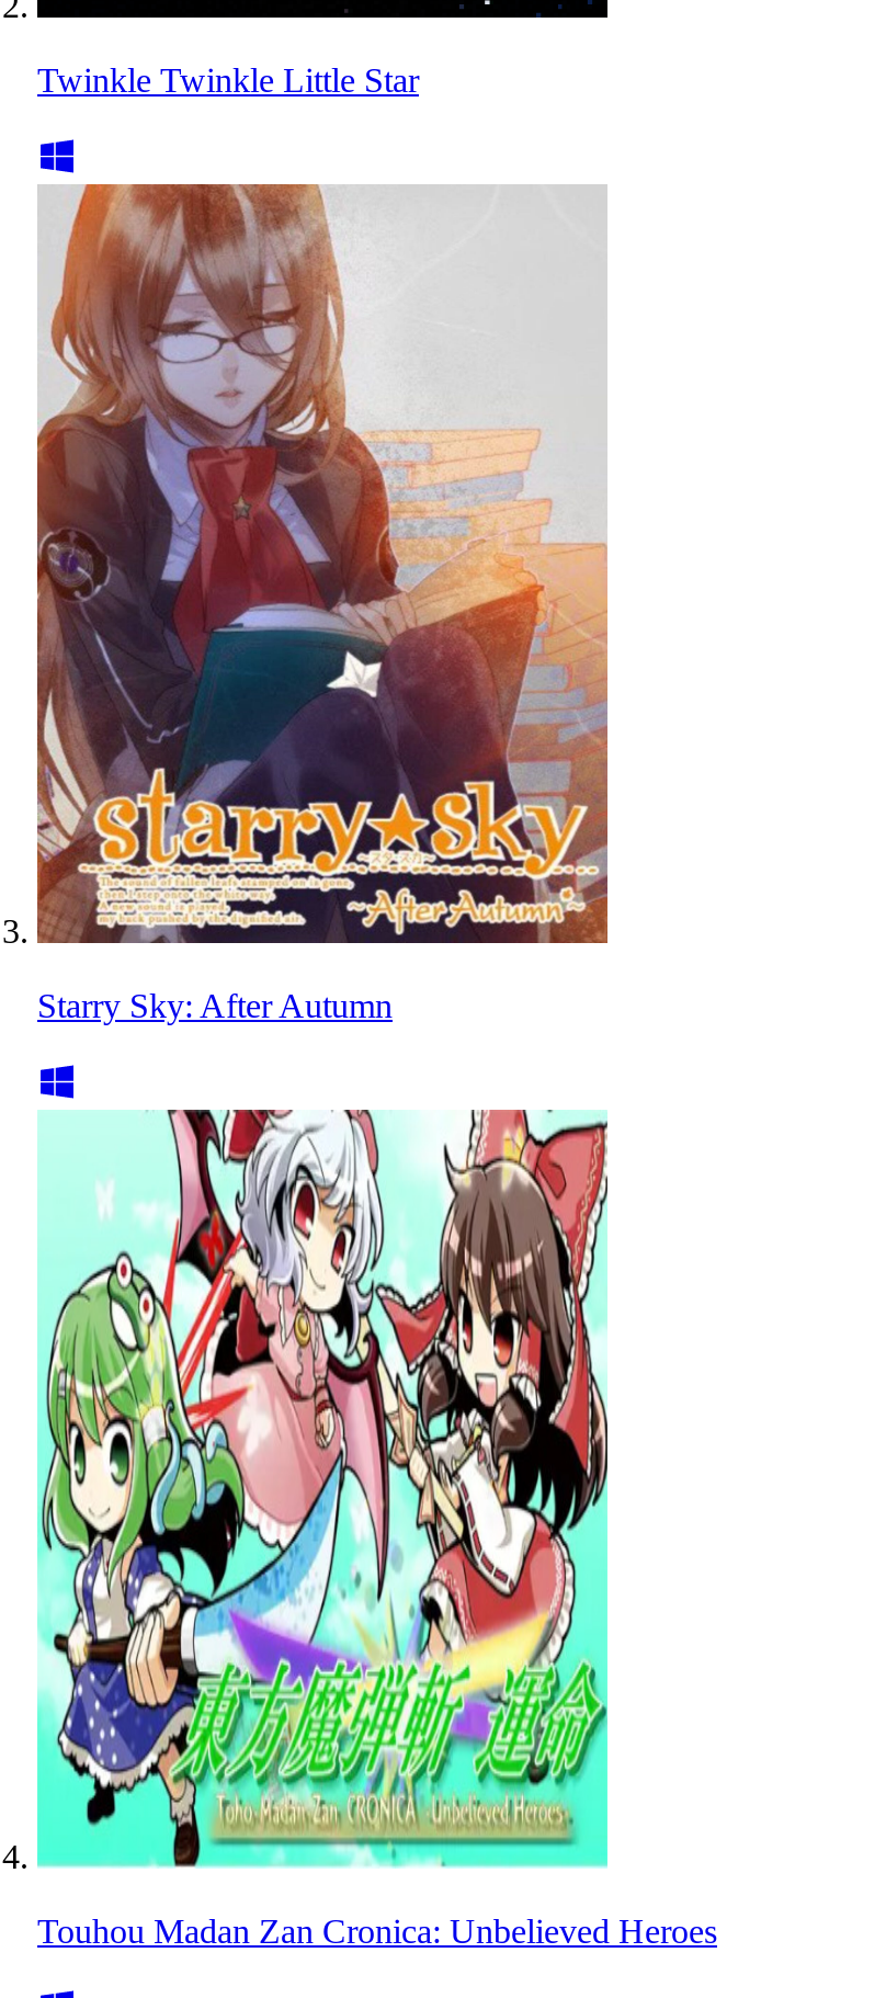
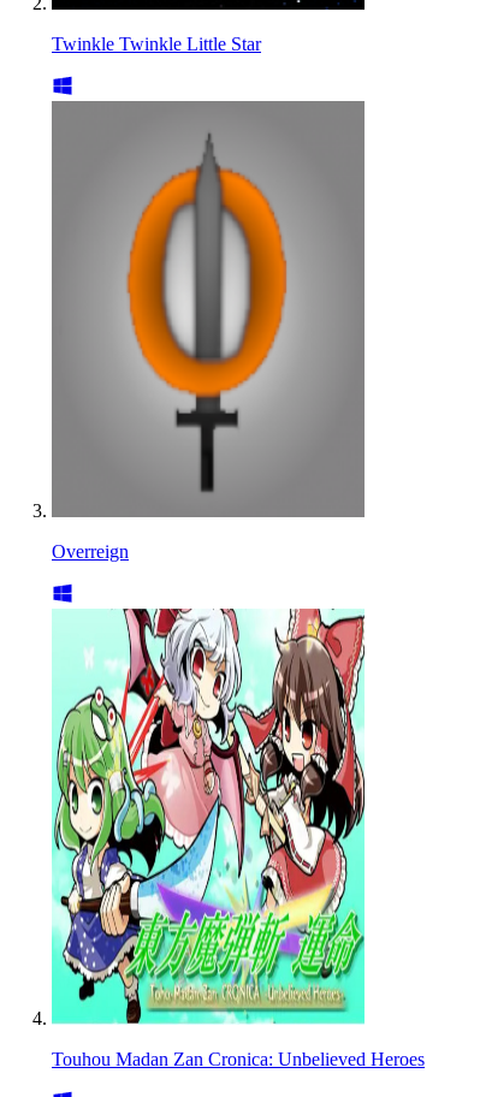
[35,184,607,1024] [image] | Starry Sky: After Autumn -> [52,101,365,561] [image] | Overreign

